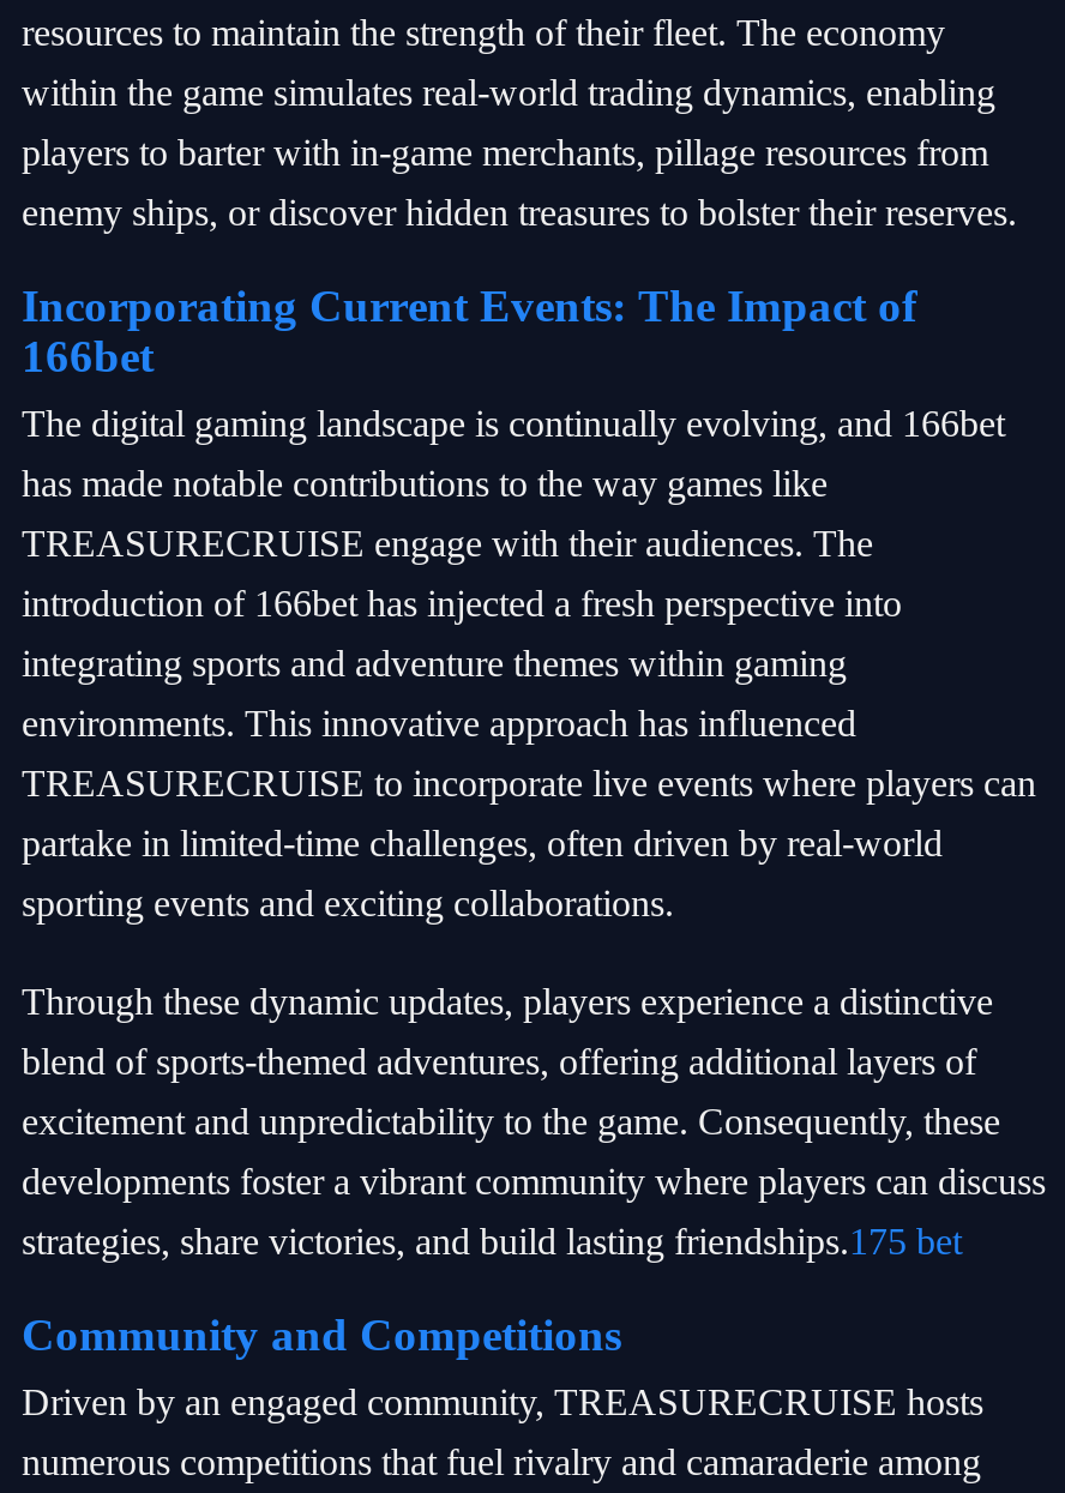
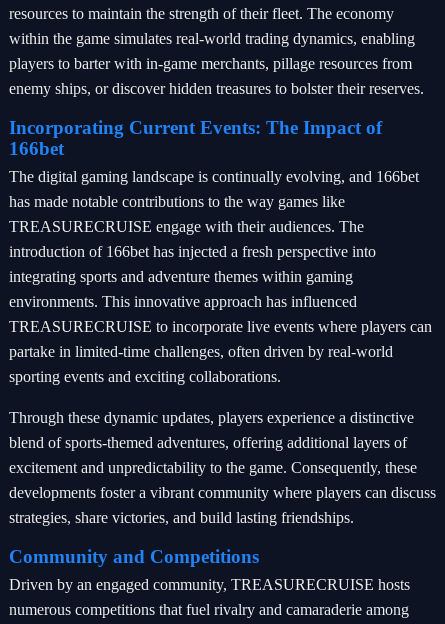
[22,1221,962,1262] strategies, share victories, and build lasting friendships. 175 bet -> [9,509,354,526] strategies, share victories, and build lasting friendships.

